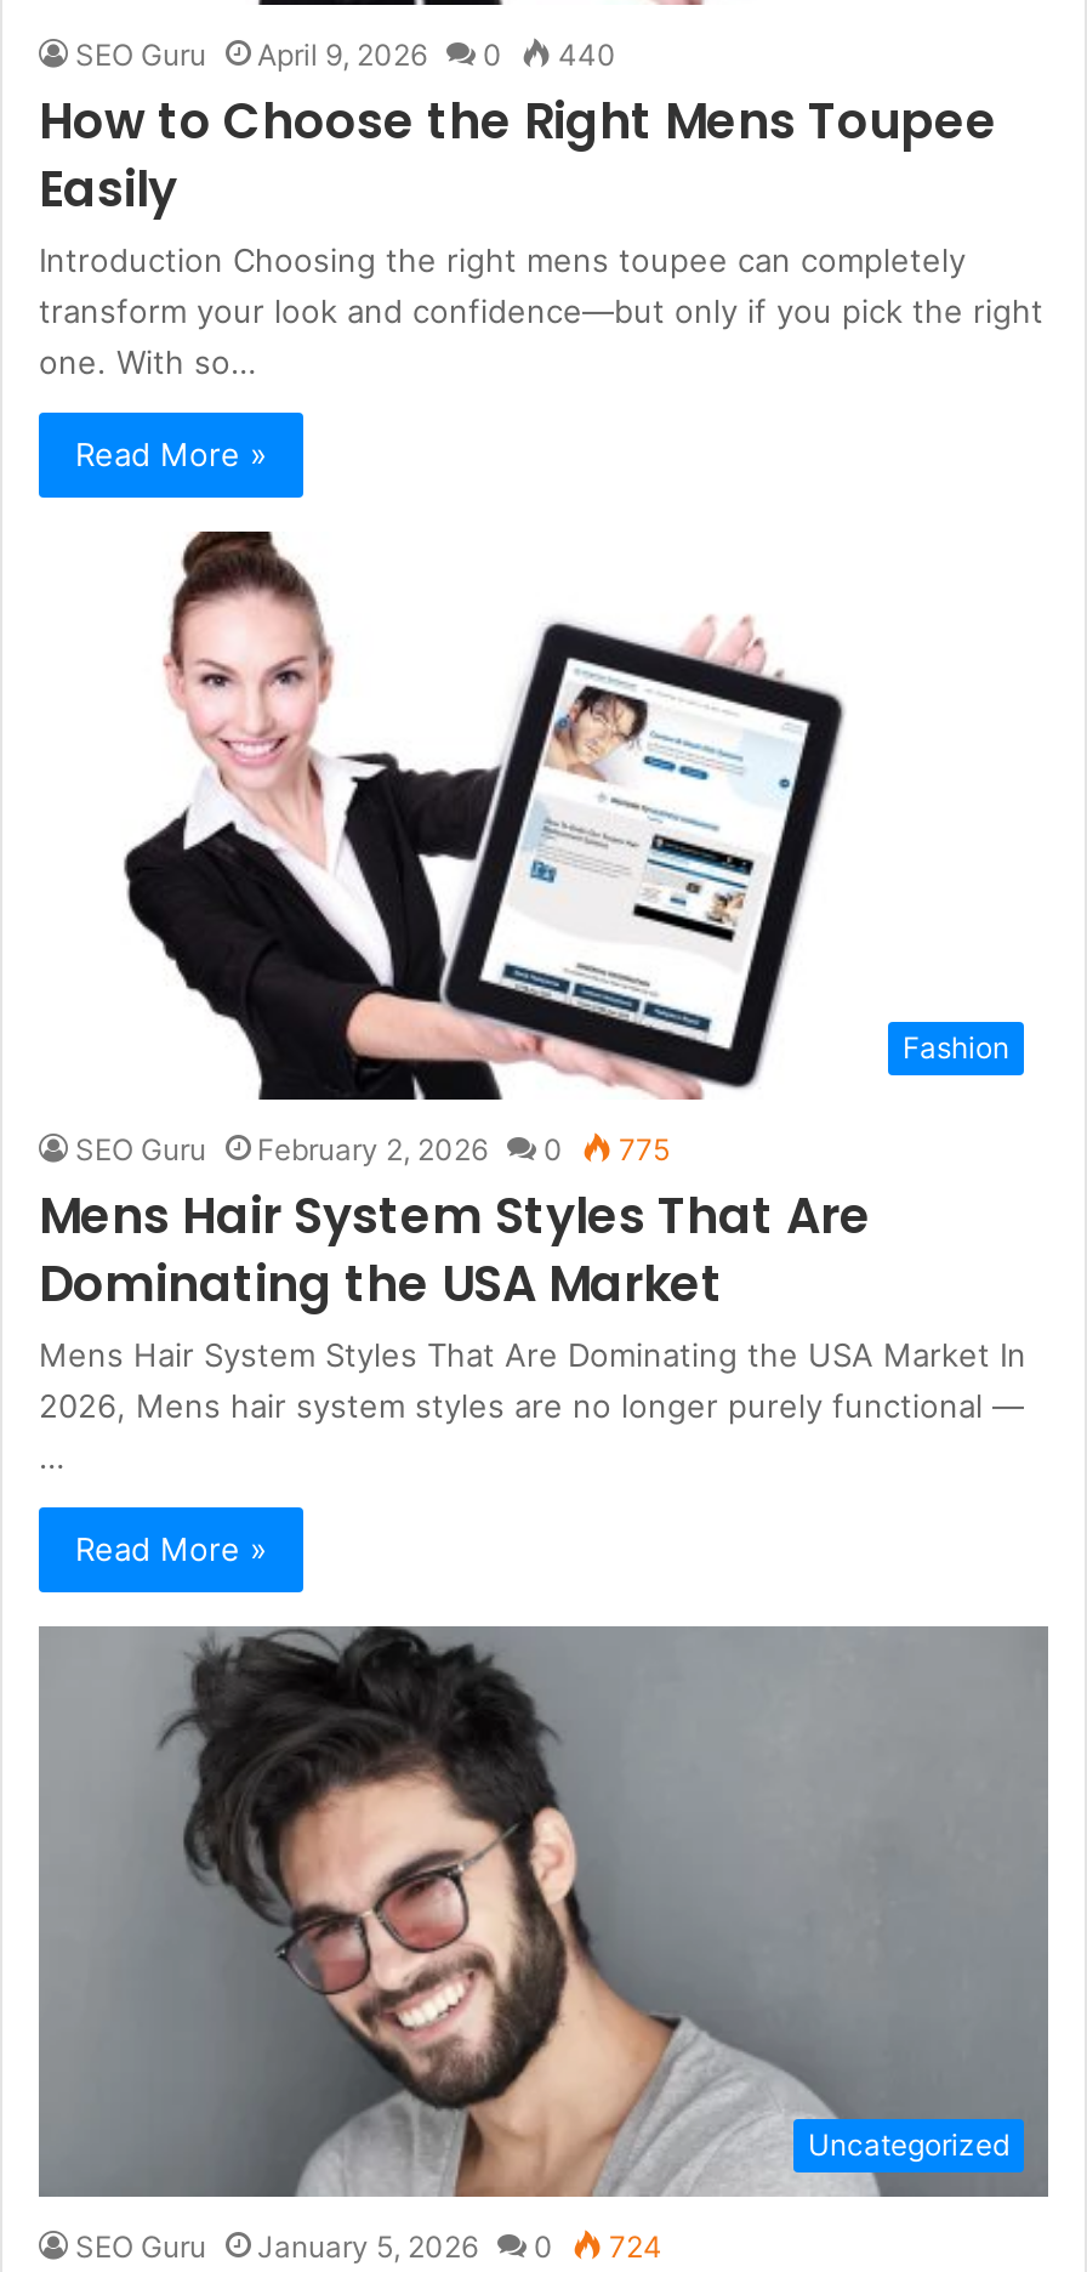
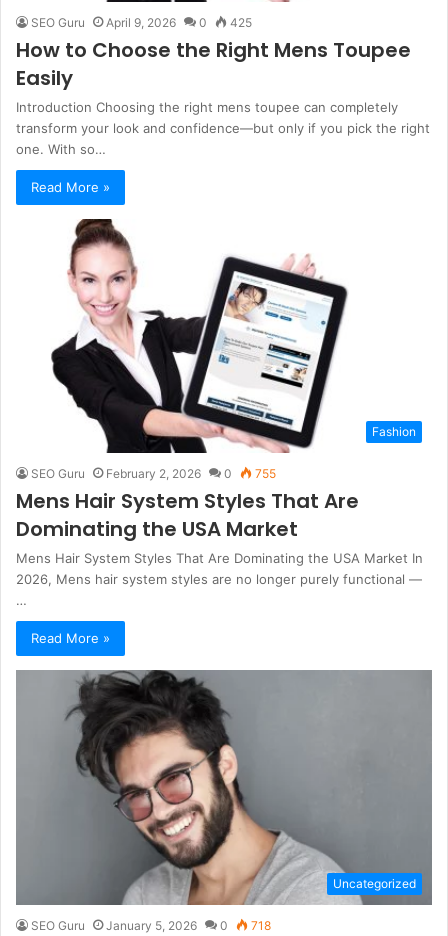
[75,36,616,72] SEO Guru April 9, 2026 0 440 -> [31,15,252,30] SEO Guru April 9, 2026 0 425
[75,1132,670,1168] SEO Guru February 2, 2026 0 775 -> [31,466,276,481] SEO Guru February 2, 2026 0 755
[75,2228,662,2265] SEO Guru January 5, 2026 0 724 -> [31,918,271,933] SEO Guru January 5, 2026 0 718

